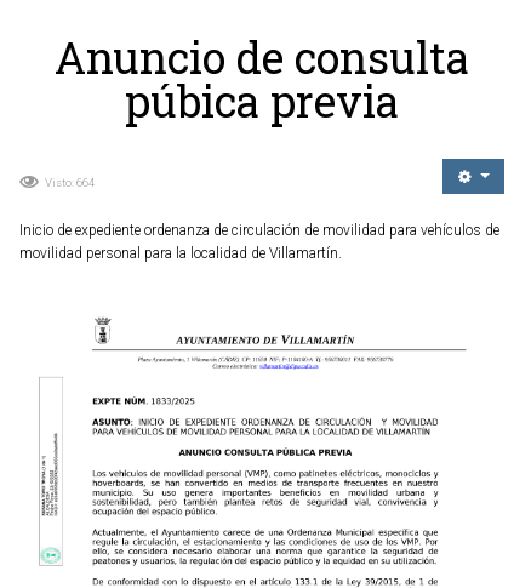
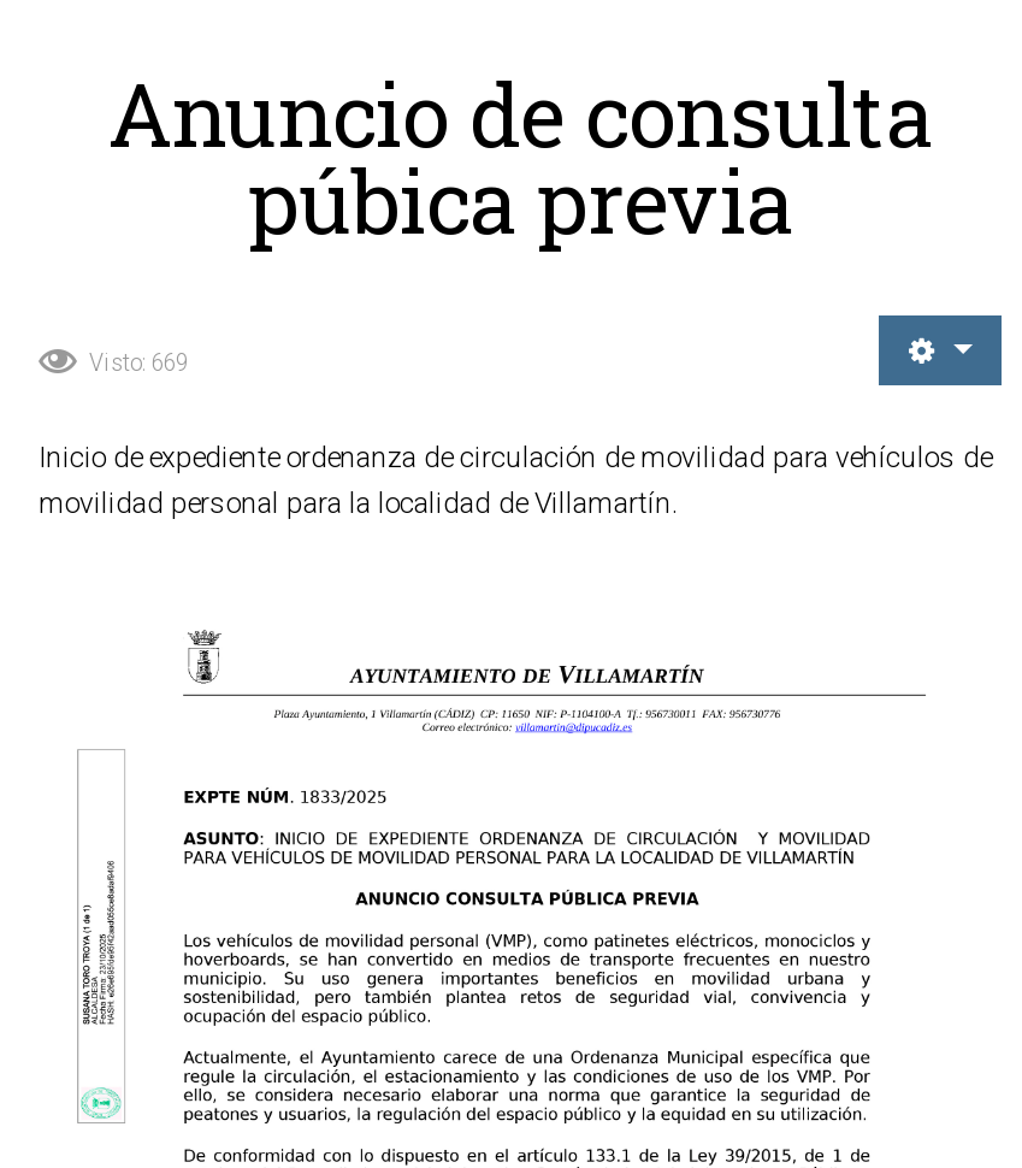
[45,176,95,189] Visto: 664 -> [89,349,188,375] Visto: 669

